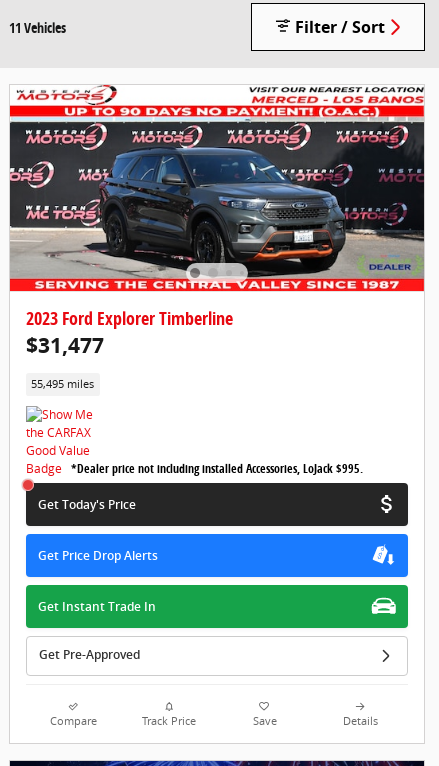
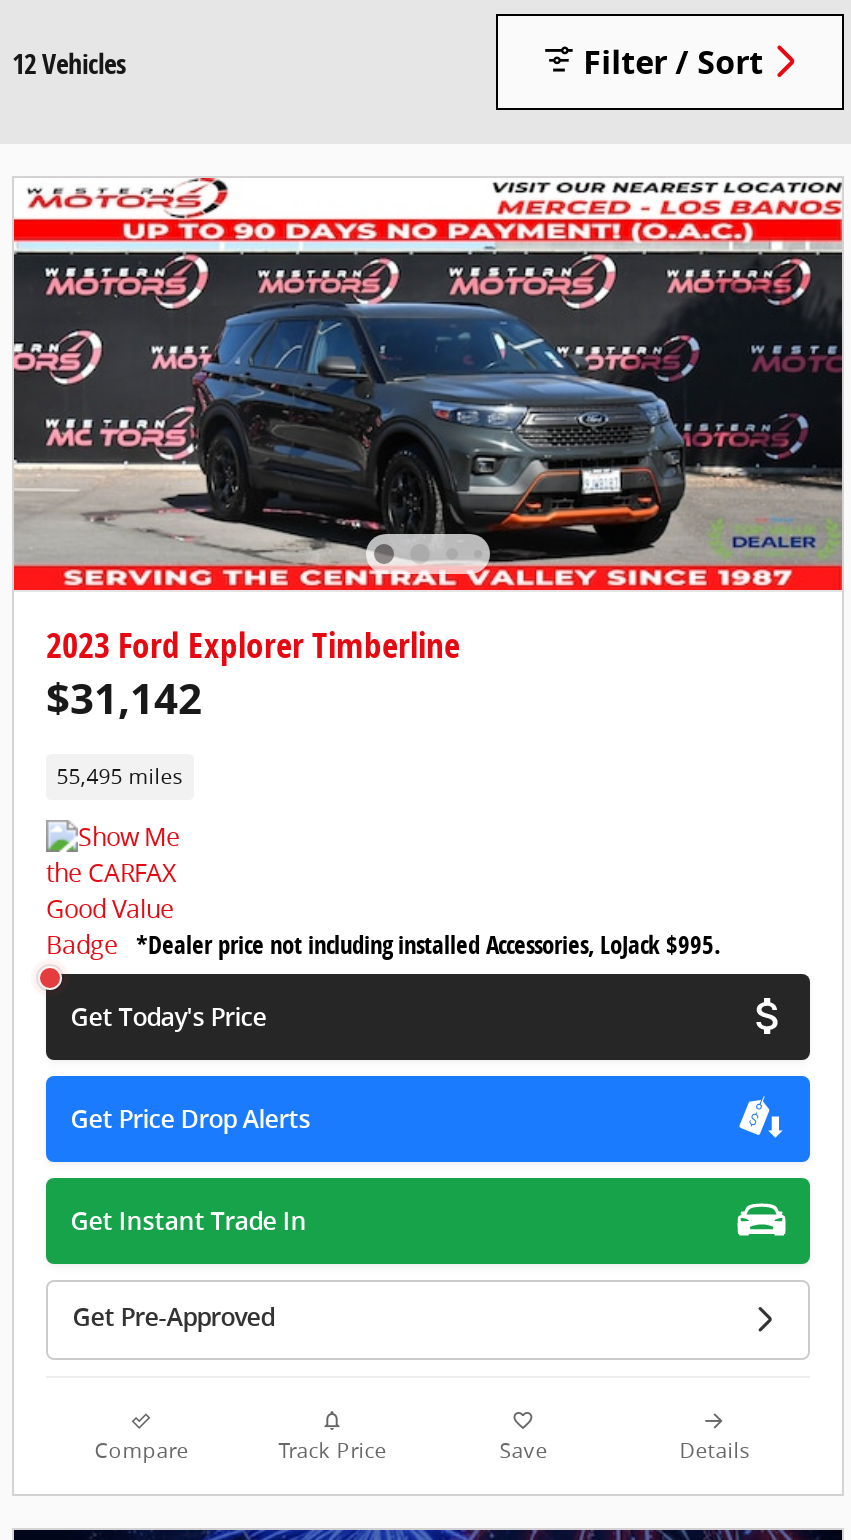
[9,18,66,37] 11 Vehicles -> [12,44,126,82] 12 Vehicles
[26,331,104,360] $31,477 -> [46,670,202,728] $31,142

